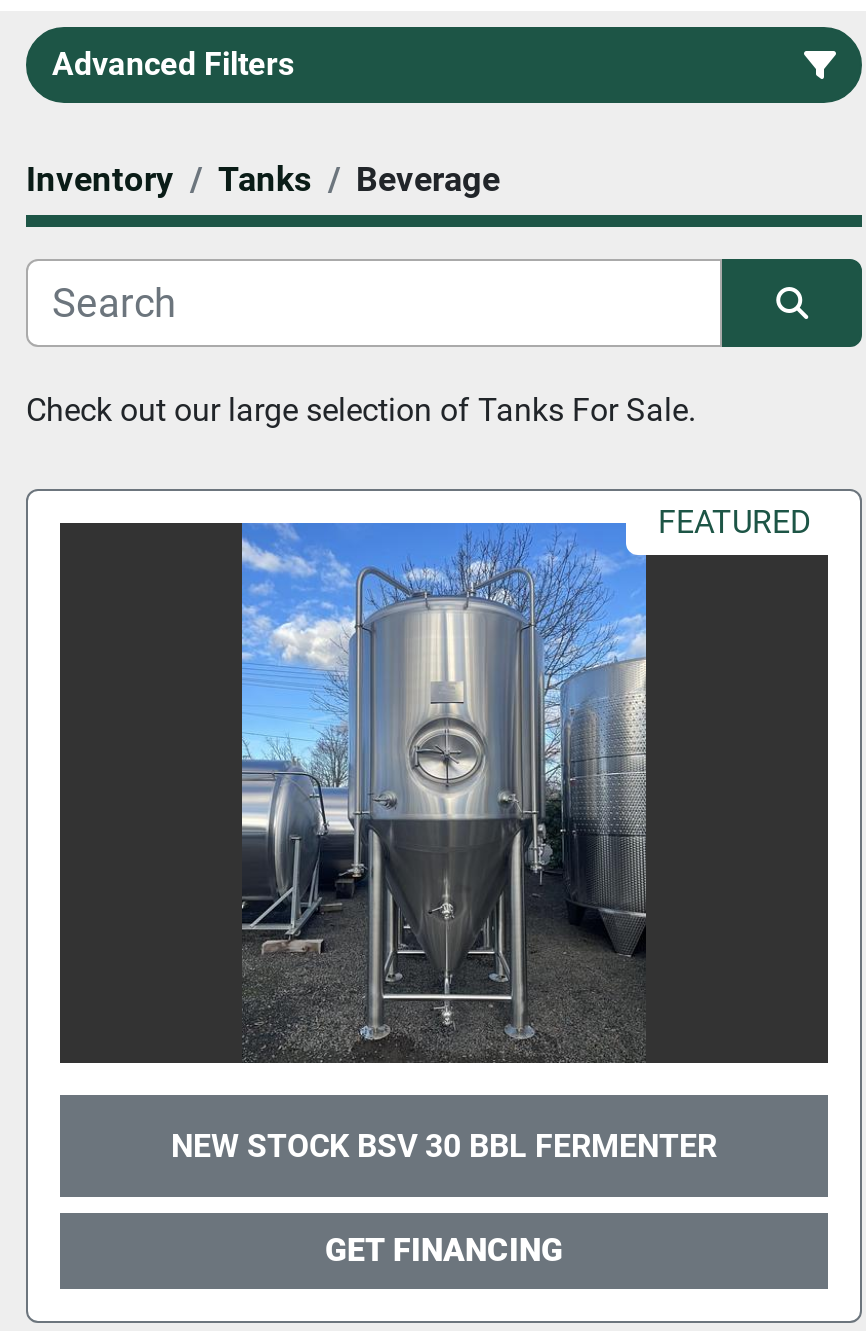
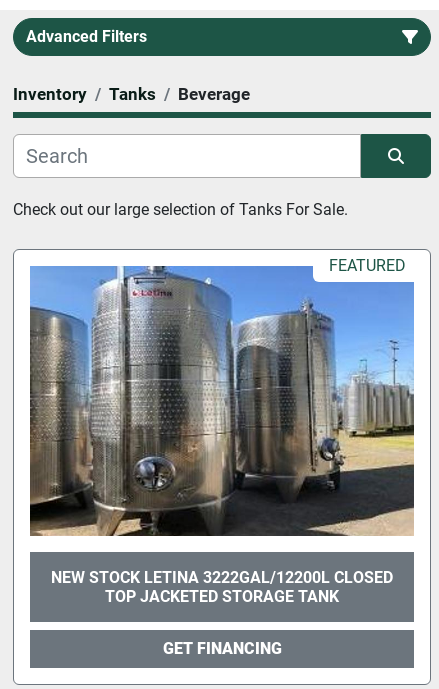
[58,521,830,1165] [image] | NEW STOCK BSV 30 BBL FERMENTER -> [29,265,415,606] [image] | NEW STOCK LETINA 3222GAL/12200L CLOSED | TOP JACKETED STORAGE TANK

